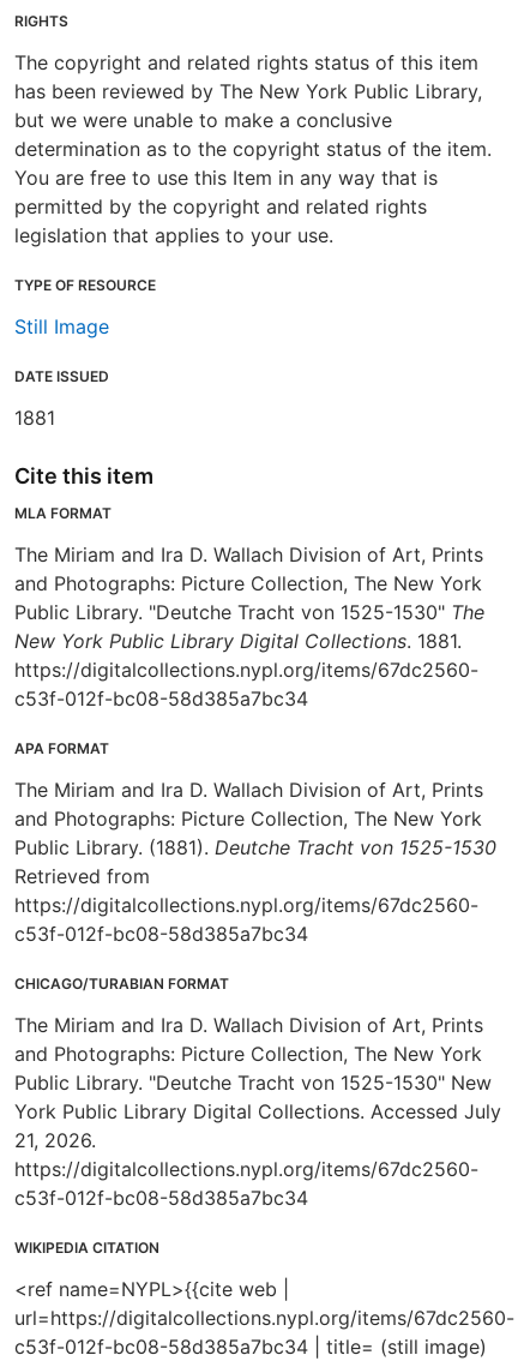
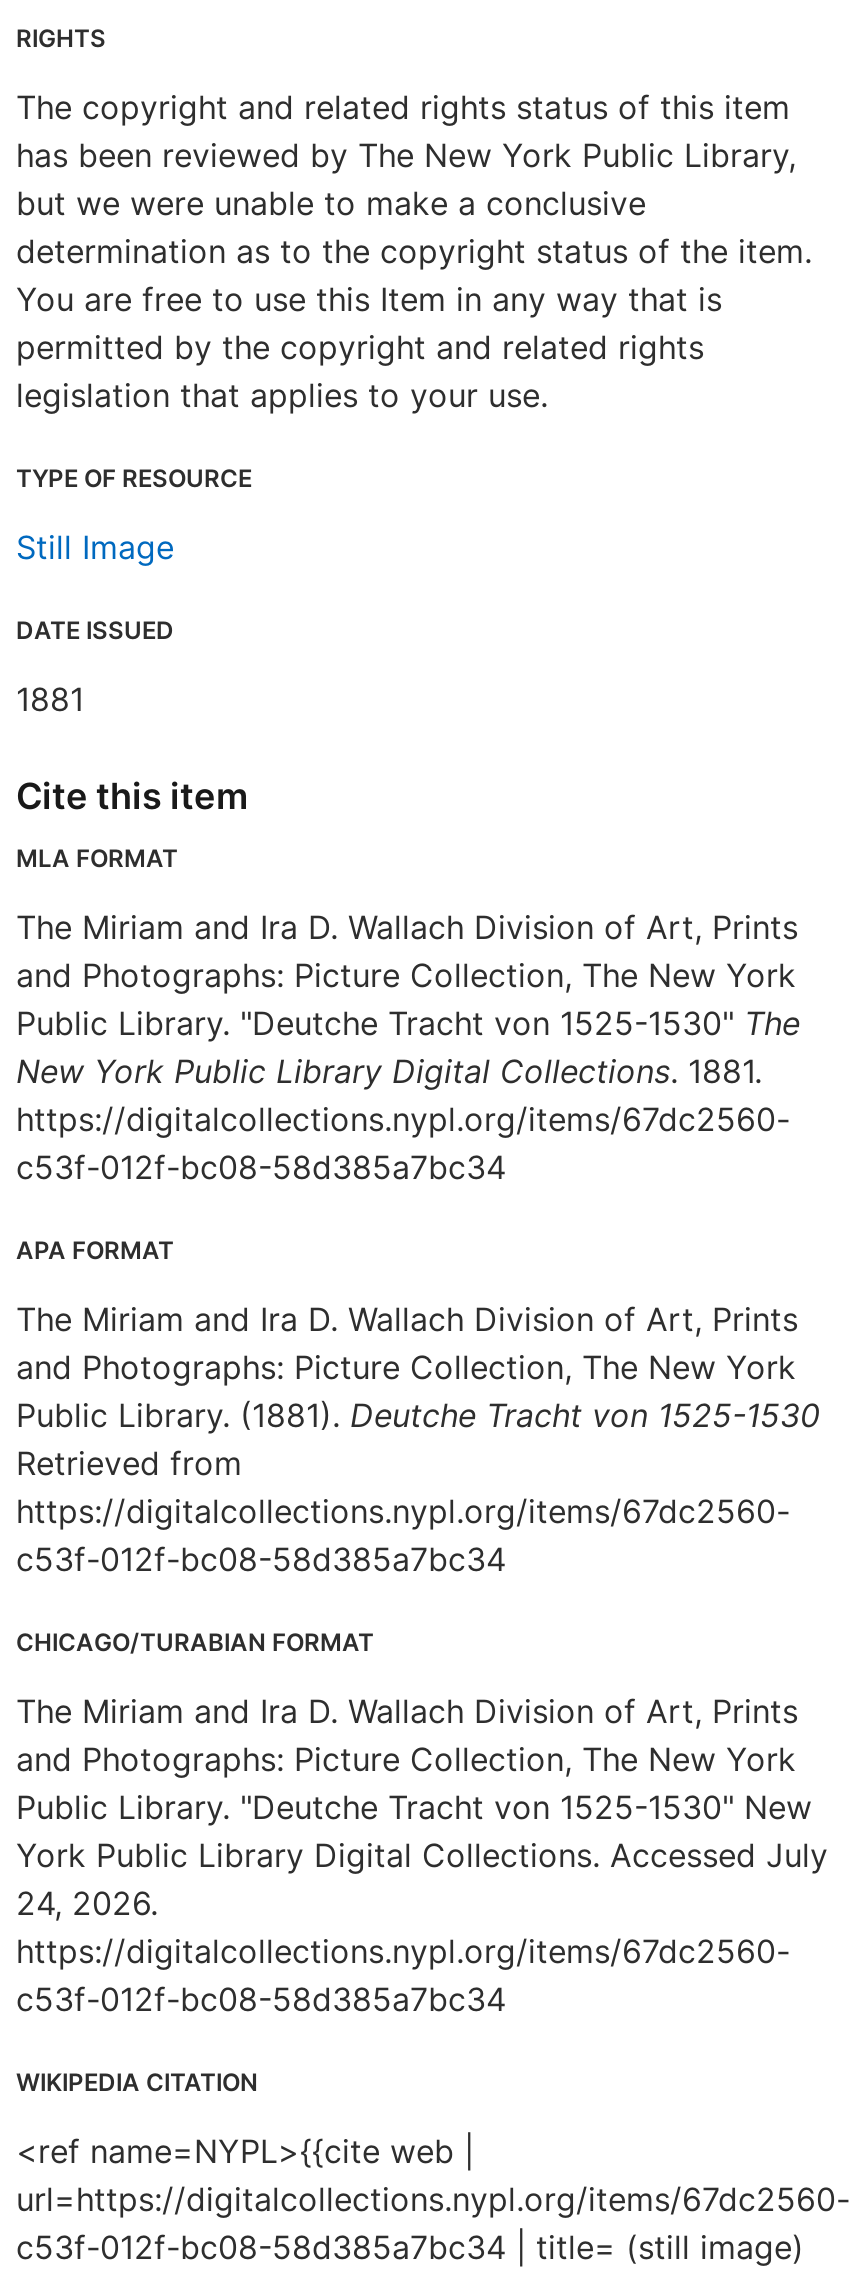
[14,1128,96,1152] 21, 2026. -> [16,1883,158,1923] 24, 2026.

